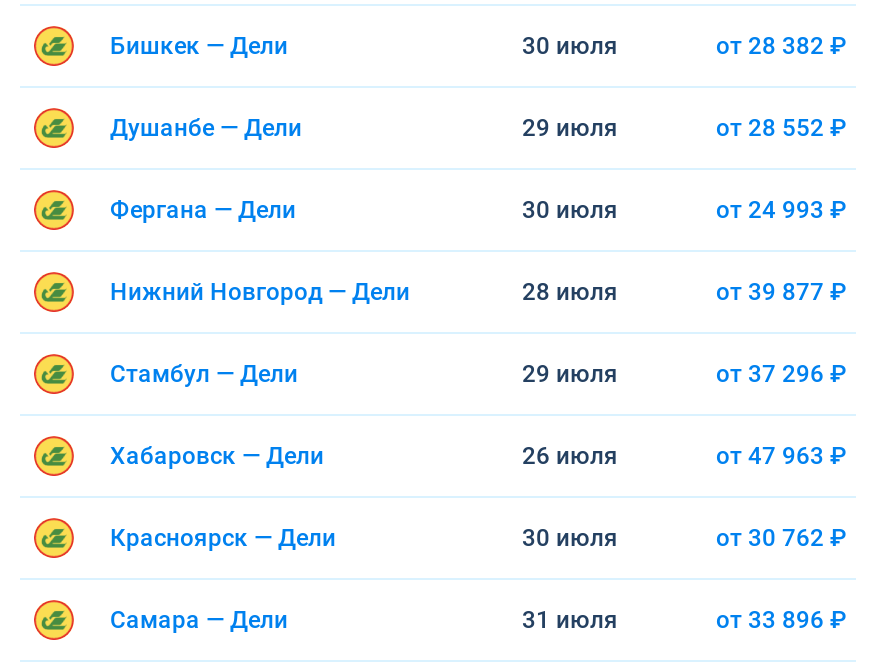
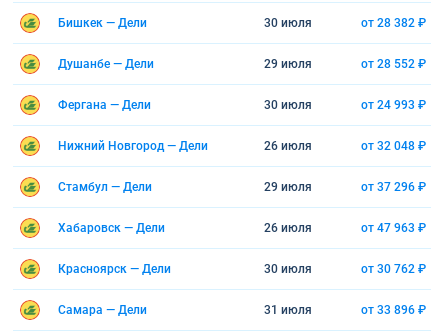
[522,278,618,306] 28 июля -> [264,139,312,153] 26 июля
[716,278,846,306] от 39 877 ₽ -> [361,139,426,153] от 32 048 ₽

